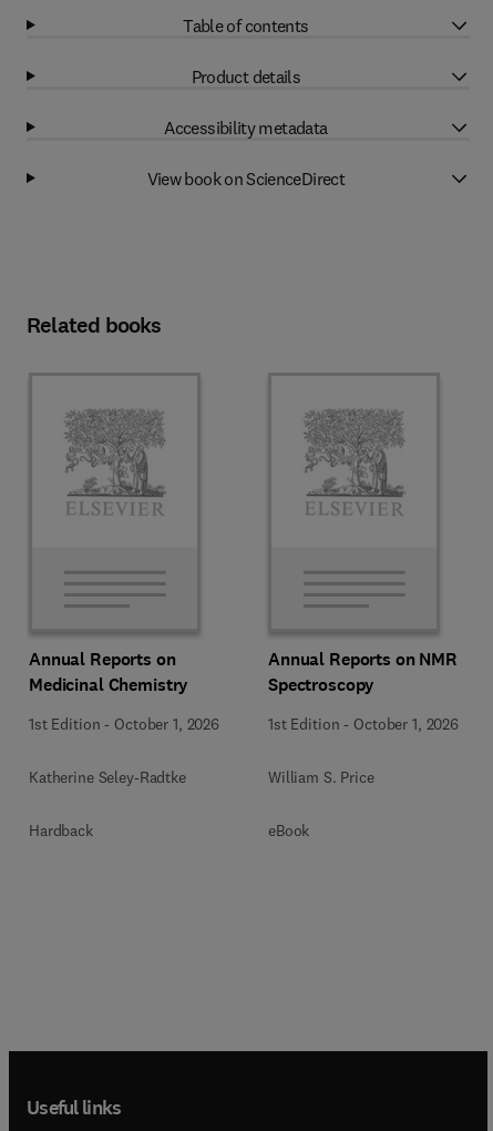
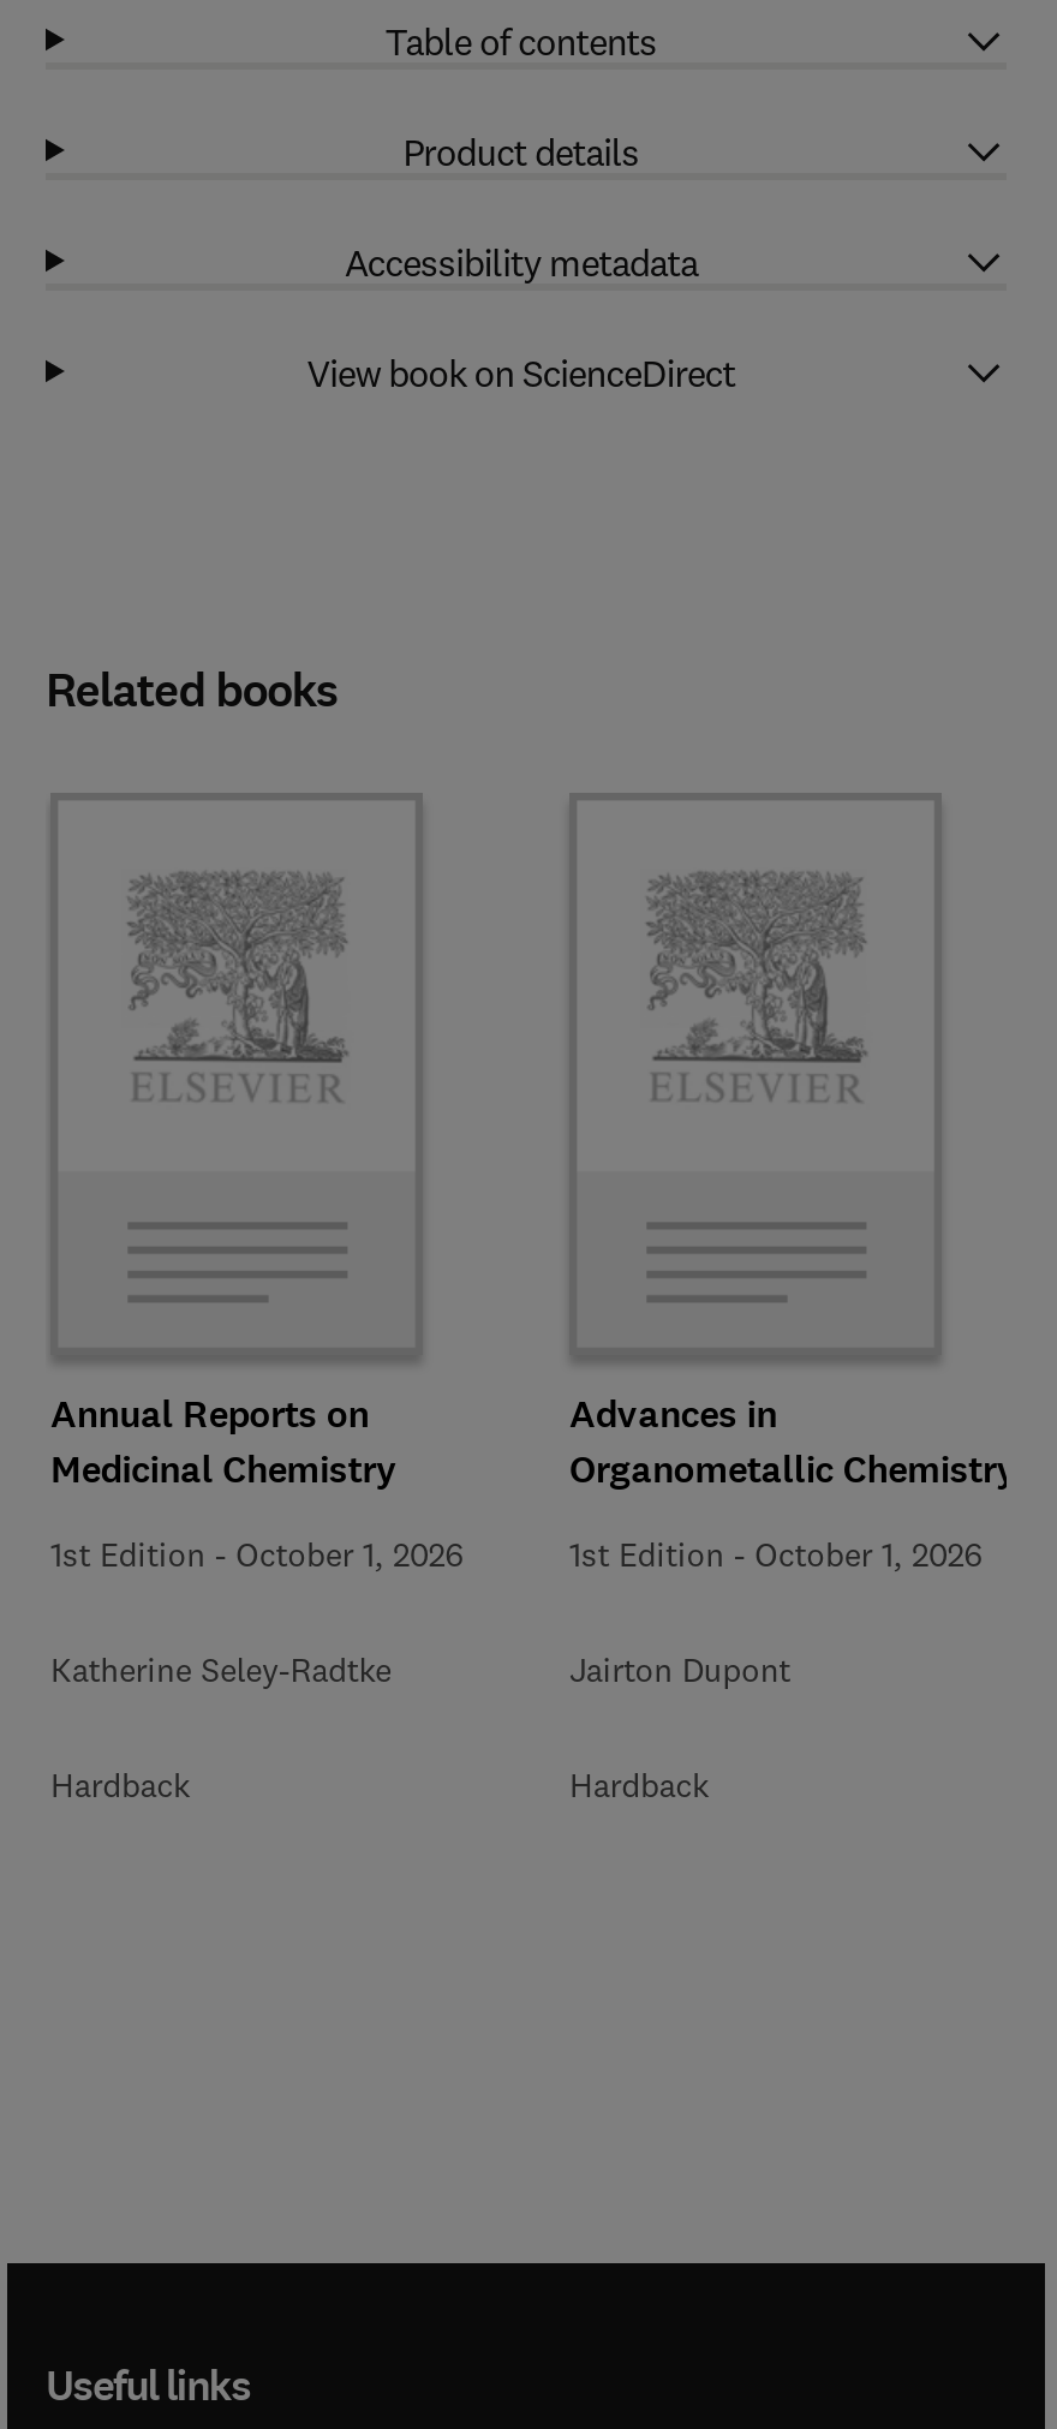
[268,648,458,696] Annual Reports on NMR | Spectroscopy -> [569,1389,1018,1494] Advances in | Organometallic Chemistry
[268,767,374,787] William S. Price -> [569,1648,790,1691] Jairton Dupont
[268,821,309,840] eBook -> [569,1763,708,1807] Hardback

